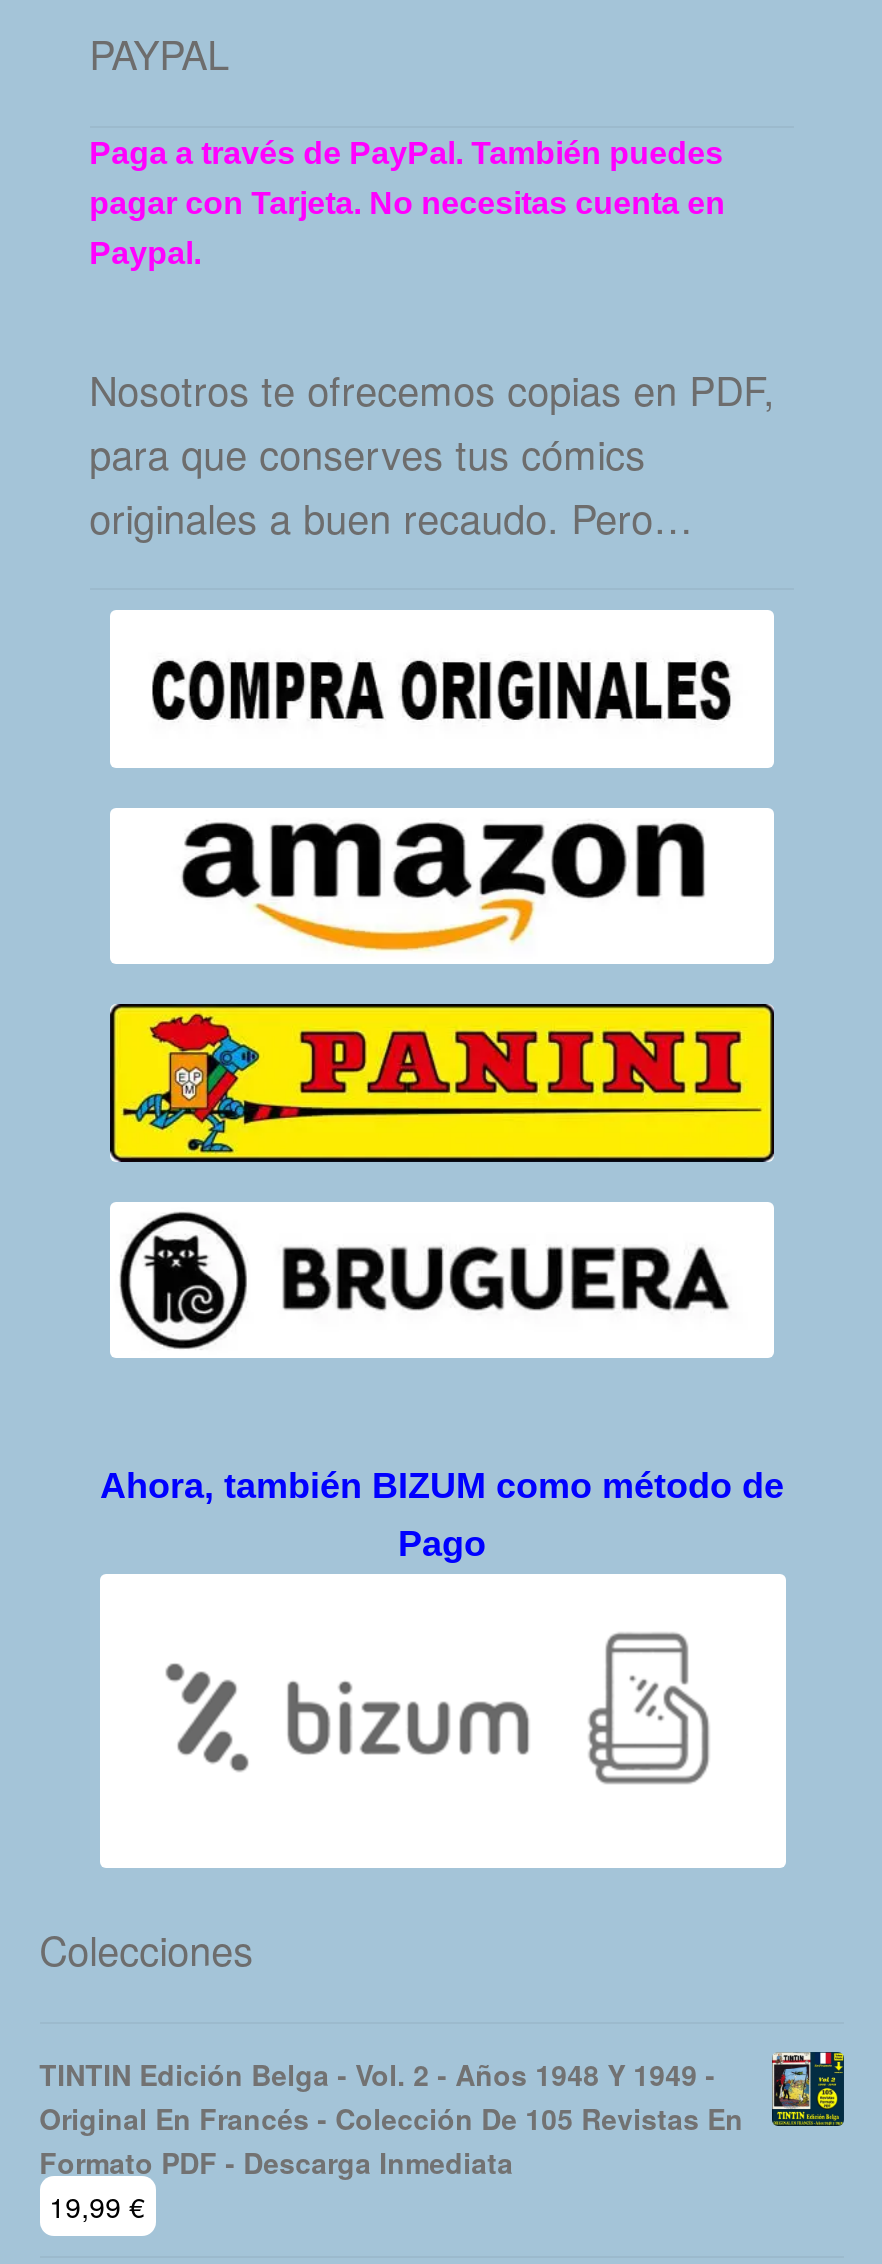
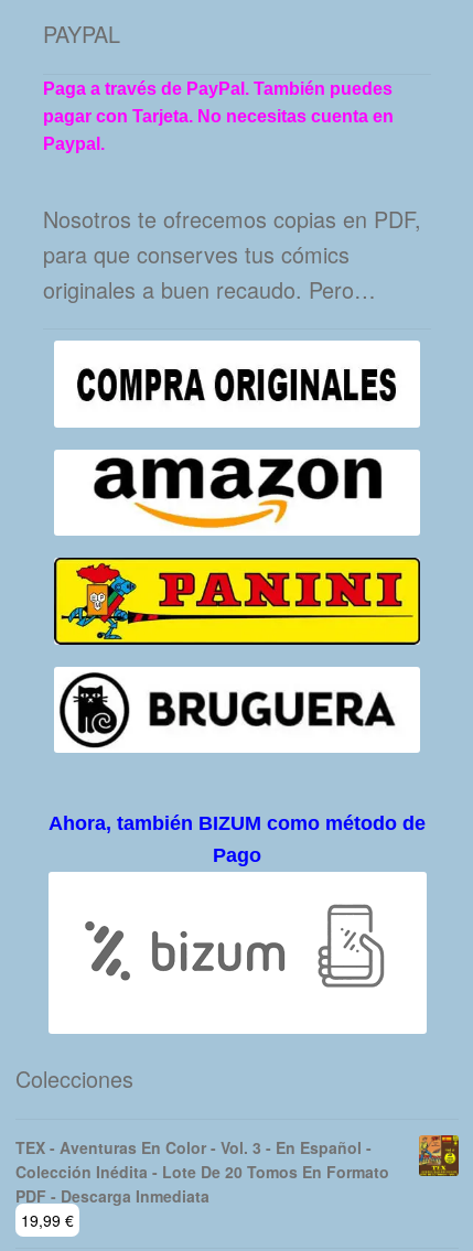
[39,2050,844,2182] [image] | TINTIN Edición Belga - Vol. 2 - Años 1948 Y 1949 - | Original En Francés - Colección De 105 Revistas En | Formato PDF - Descarga Inmediata -> [15,1134,459,1207] [image] | TEX - Aventuras En Color - Vol. 3 - En Español - | Colección Inédita - Lote De 20 Tomos En Formato | PDF - Descarga Inmediata

